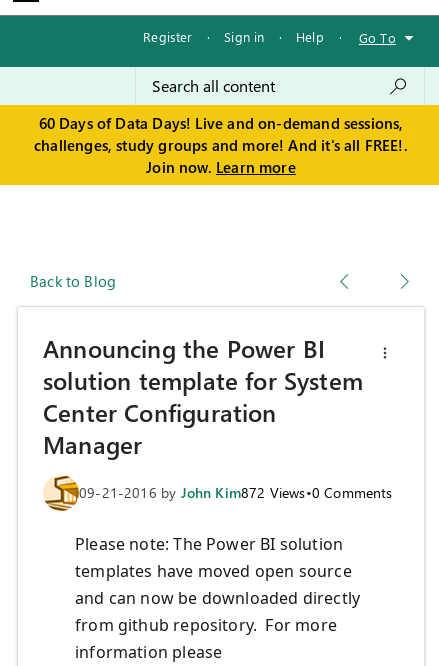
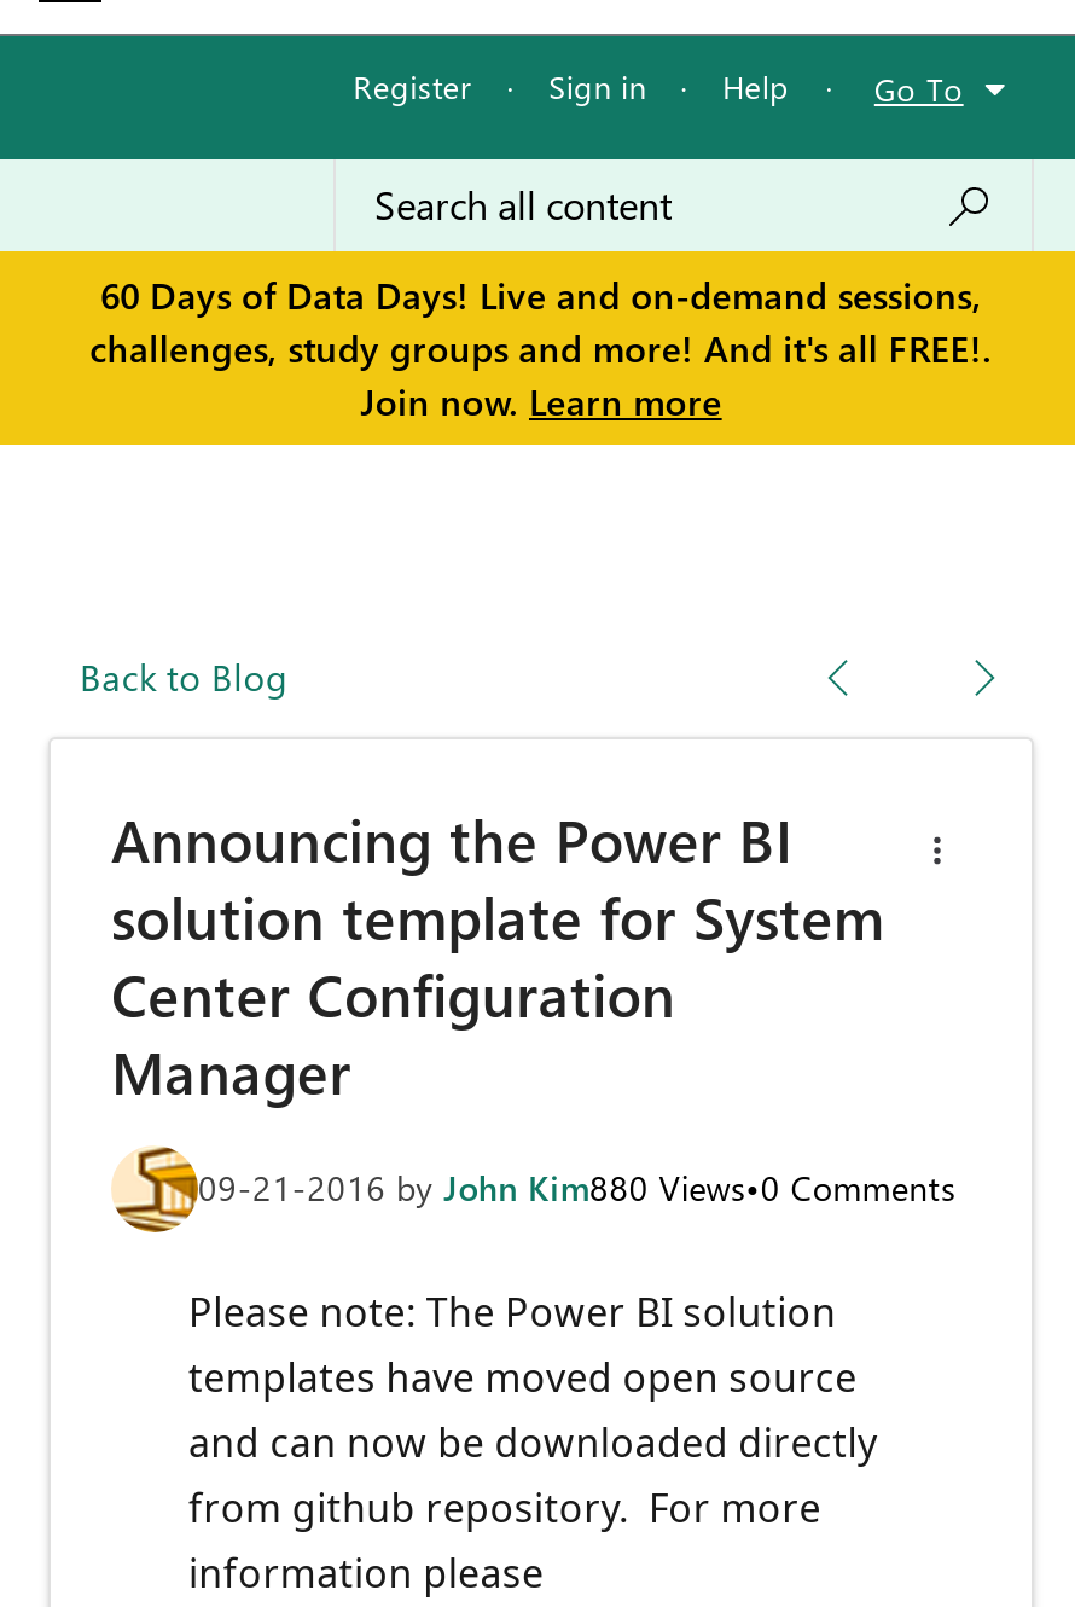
[79,483,393,502] 09-21-2016 by John Kim872 Views•0 Comments -> [198,1166,956,1212] 09-21-2016 by John Kim880 Views•0 Comments

